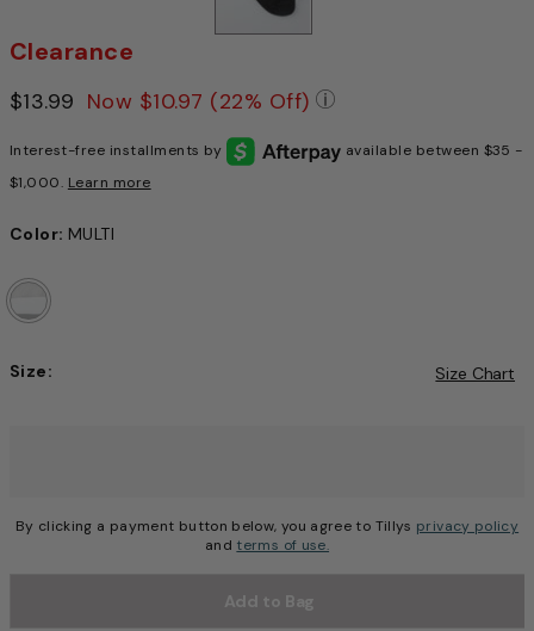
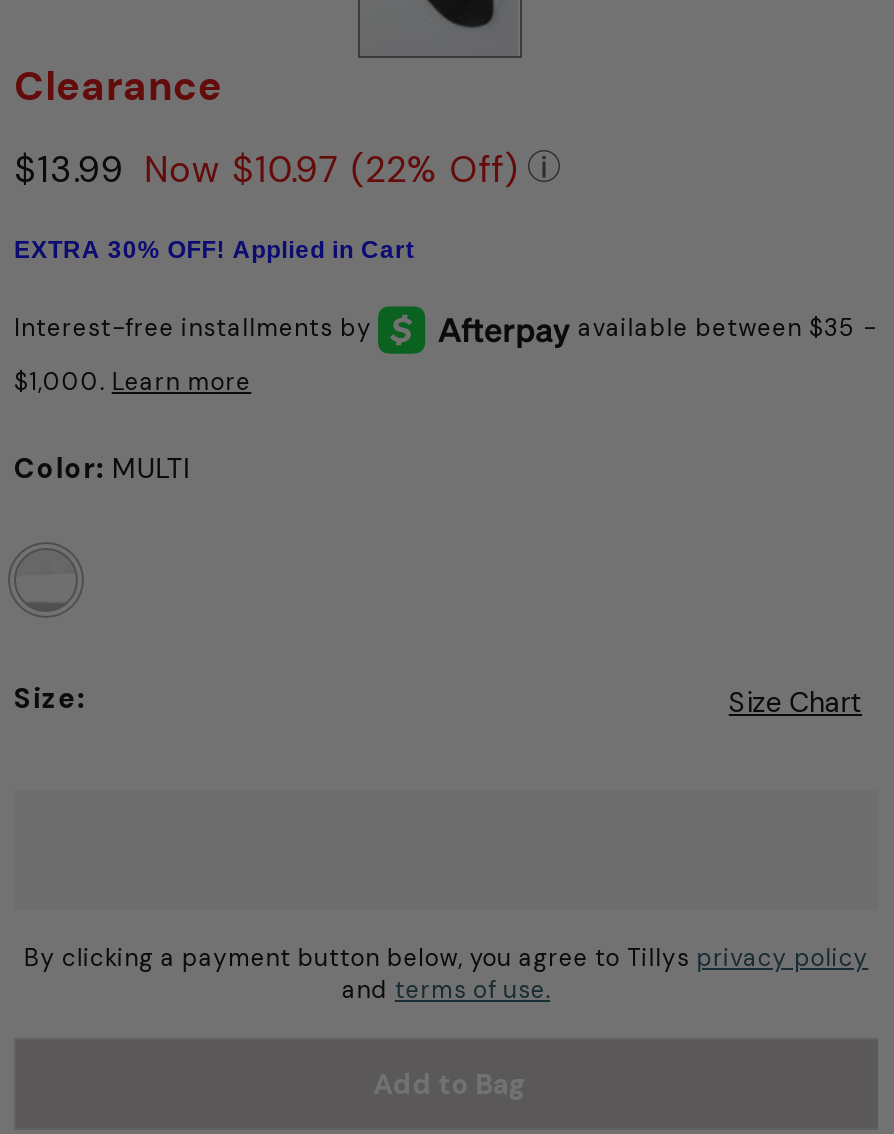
none -> [14,236,415,264] EXTRA 30% OFF! Applied in Cart

